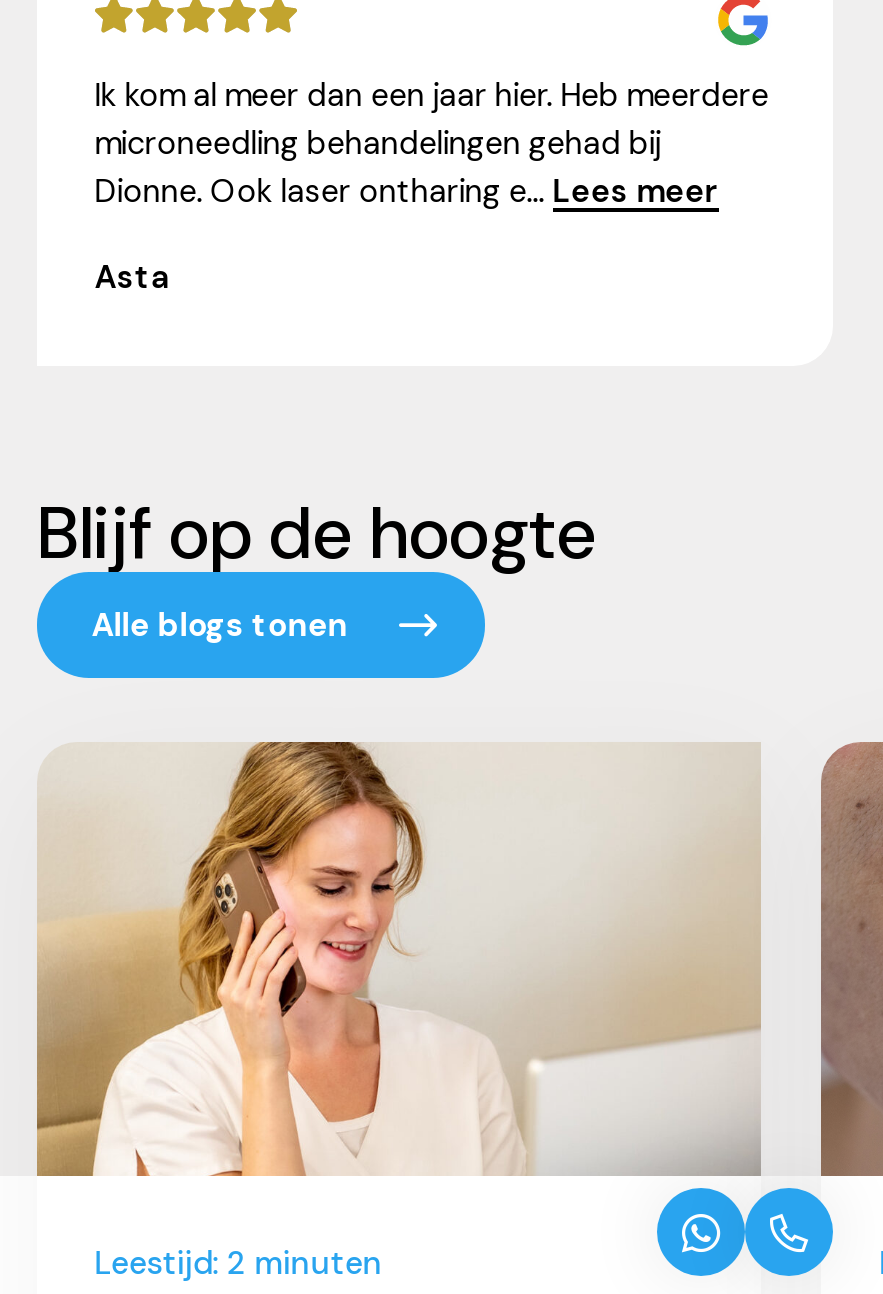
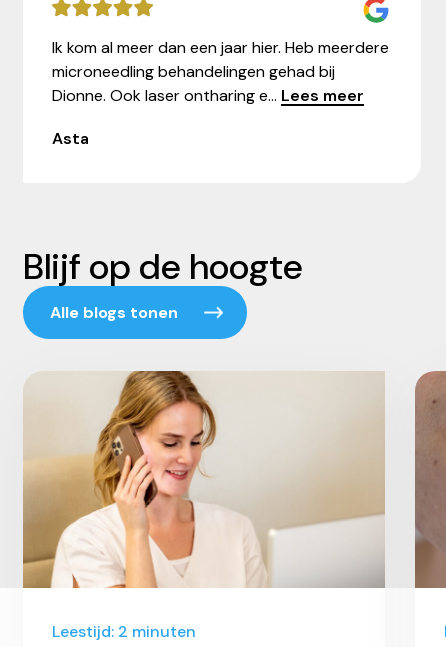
[655,1186,835,1278] [image] -> none

